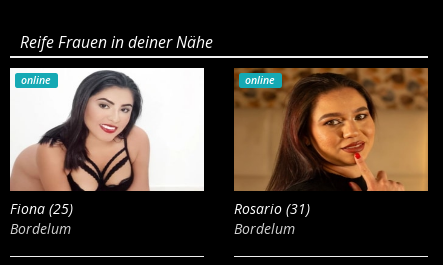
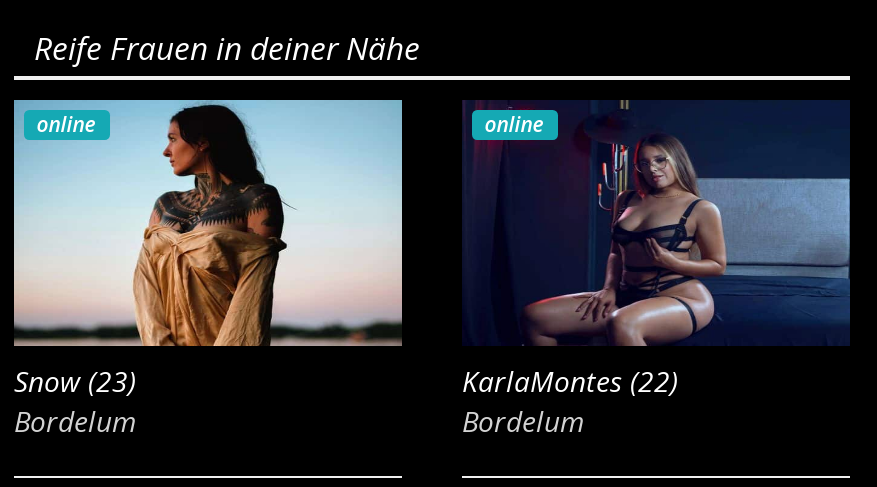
[9,67,205,218] [image] | Fiona (25) -> [12,98,404,400] [image] | Snow (23)
[233,67,429,218] [image] | Rosario (31) -> [462,100,852,400] [image] | KarlaMontes (22)

